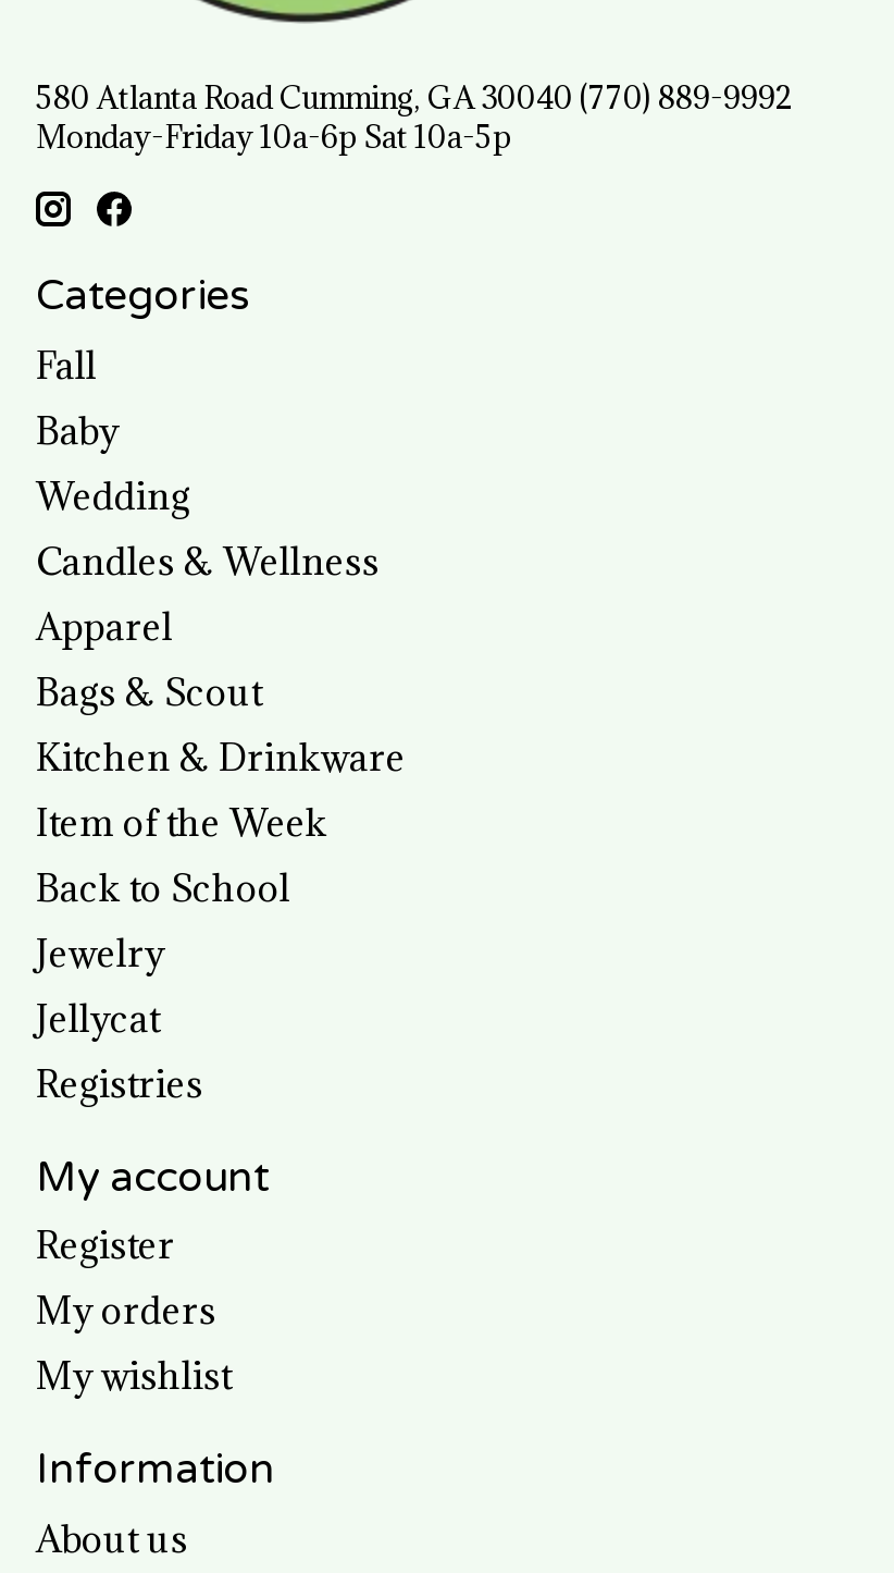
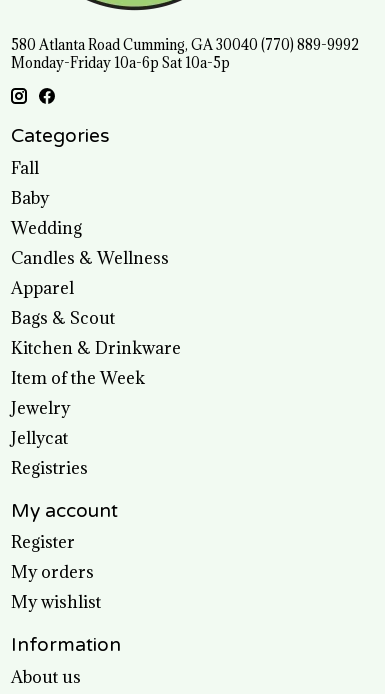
[36,864,290,912] Back to School -> none

